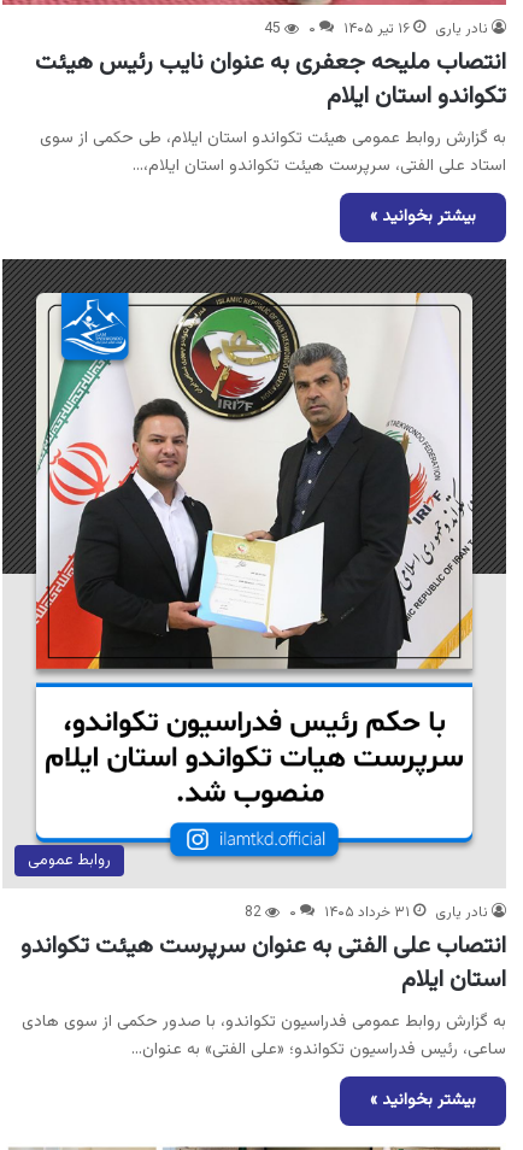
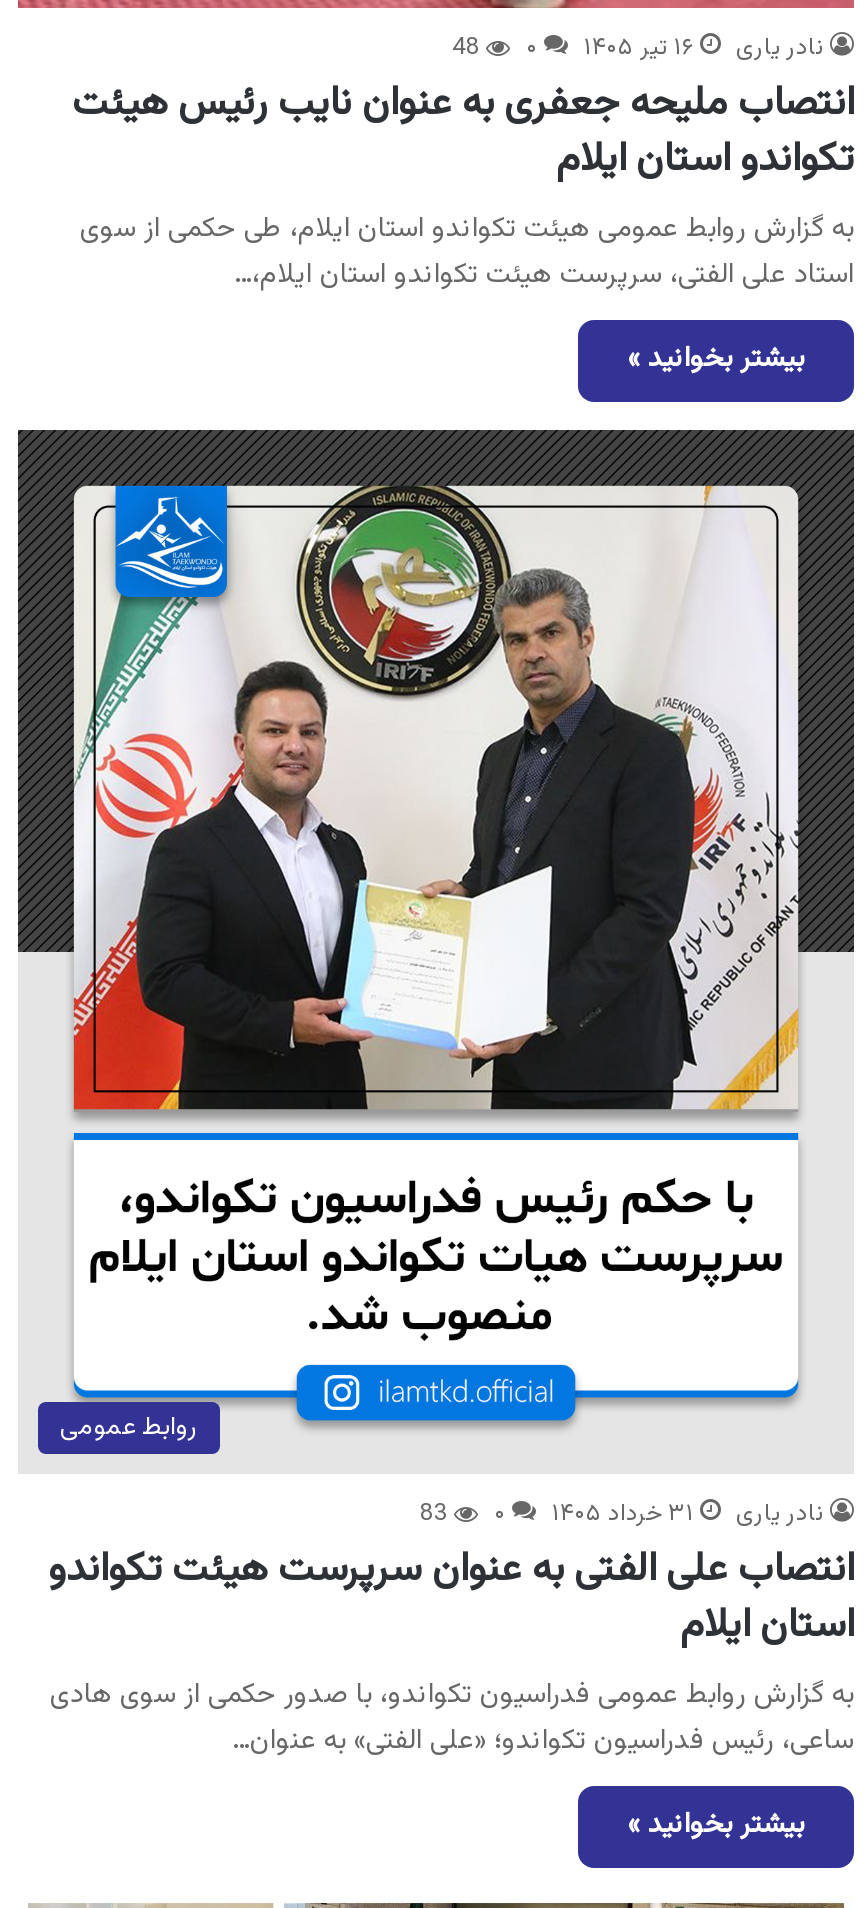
[264,18,281,39] 45 -> [452,29,480,65] 48
[245,902,261,924] 82 -> [420,1496,448,1532] 83

